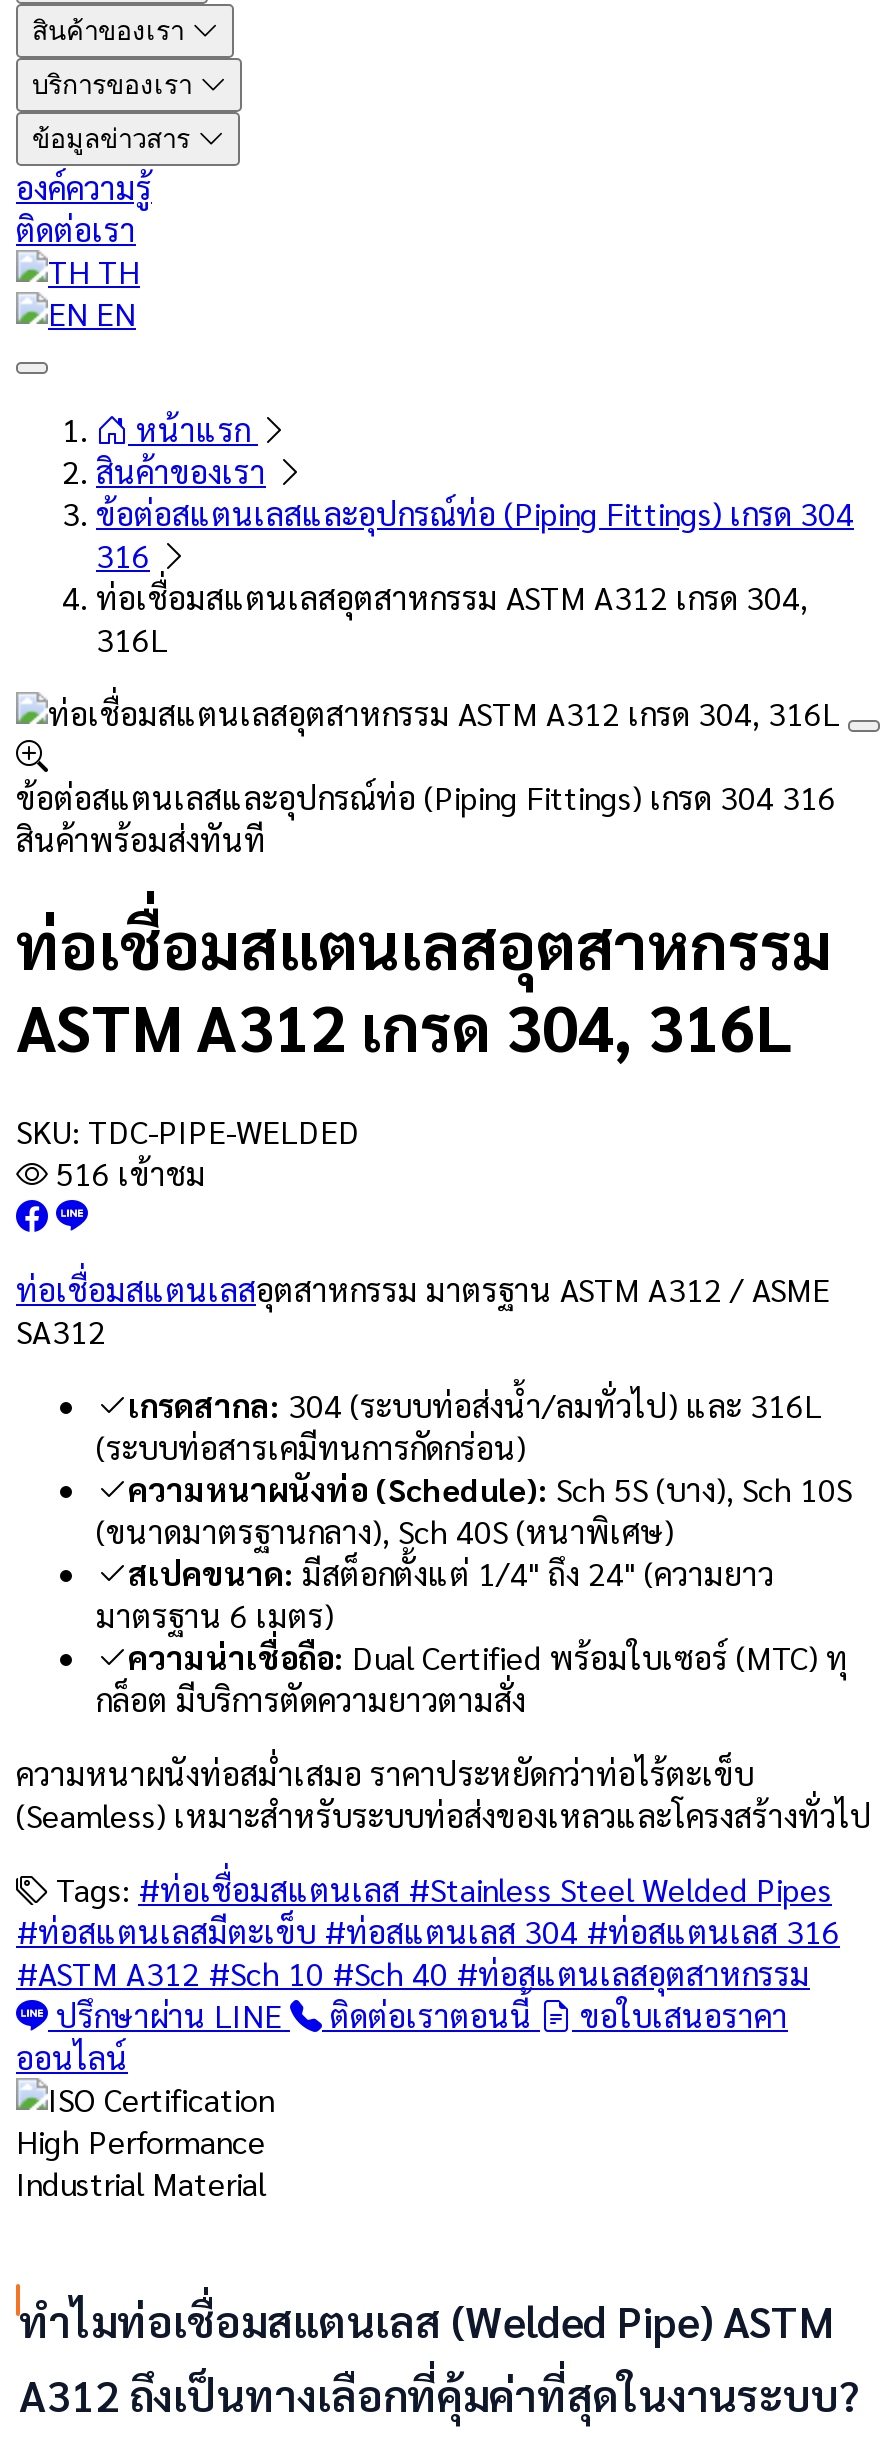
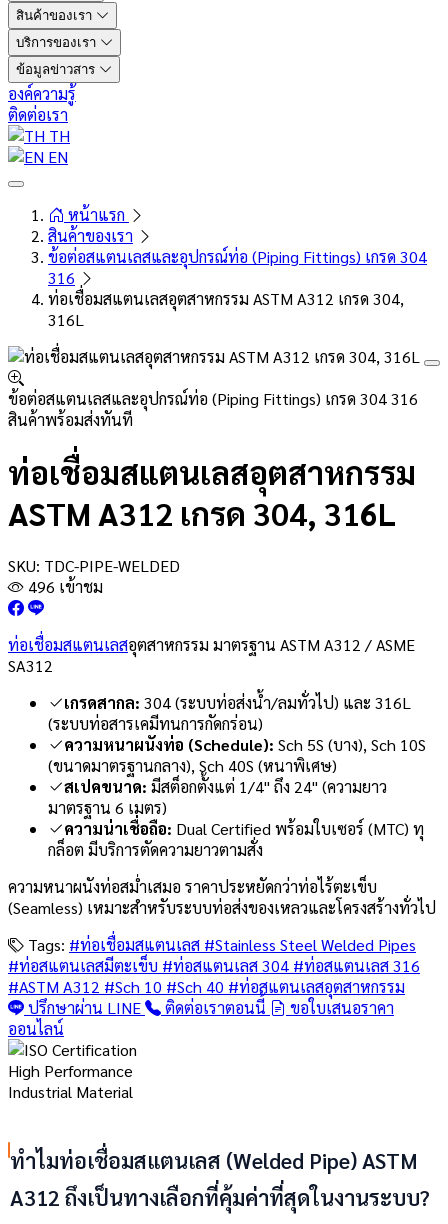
[48,1152,206,1194] 516 เข้าชม -> [24,576,103,597] 496 เข้าชม

